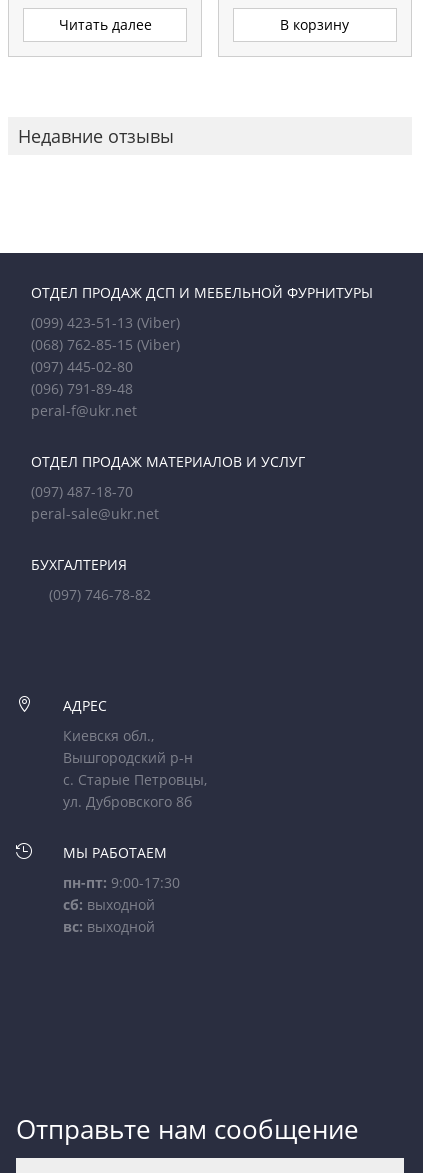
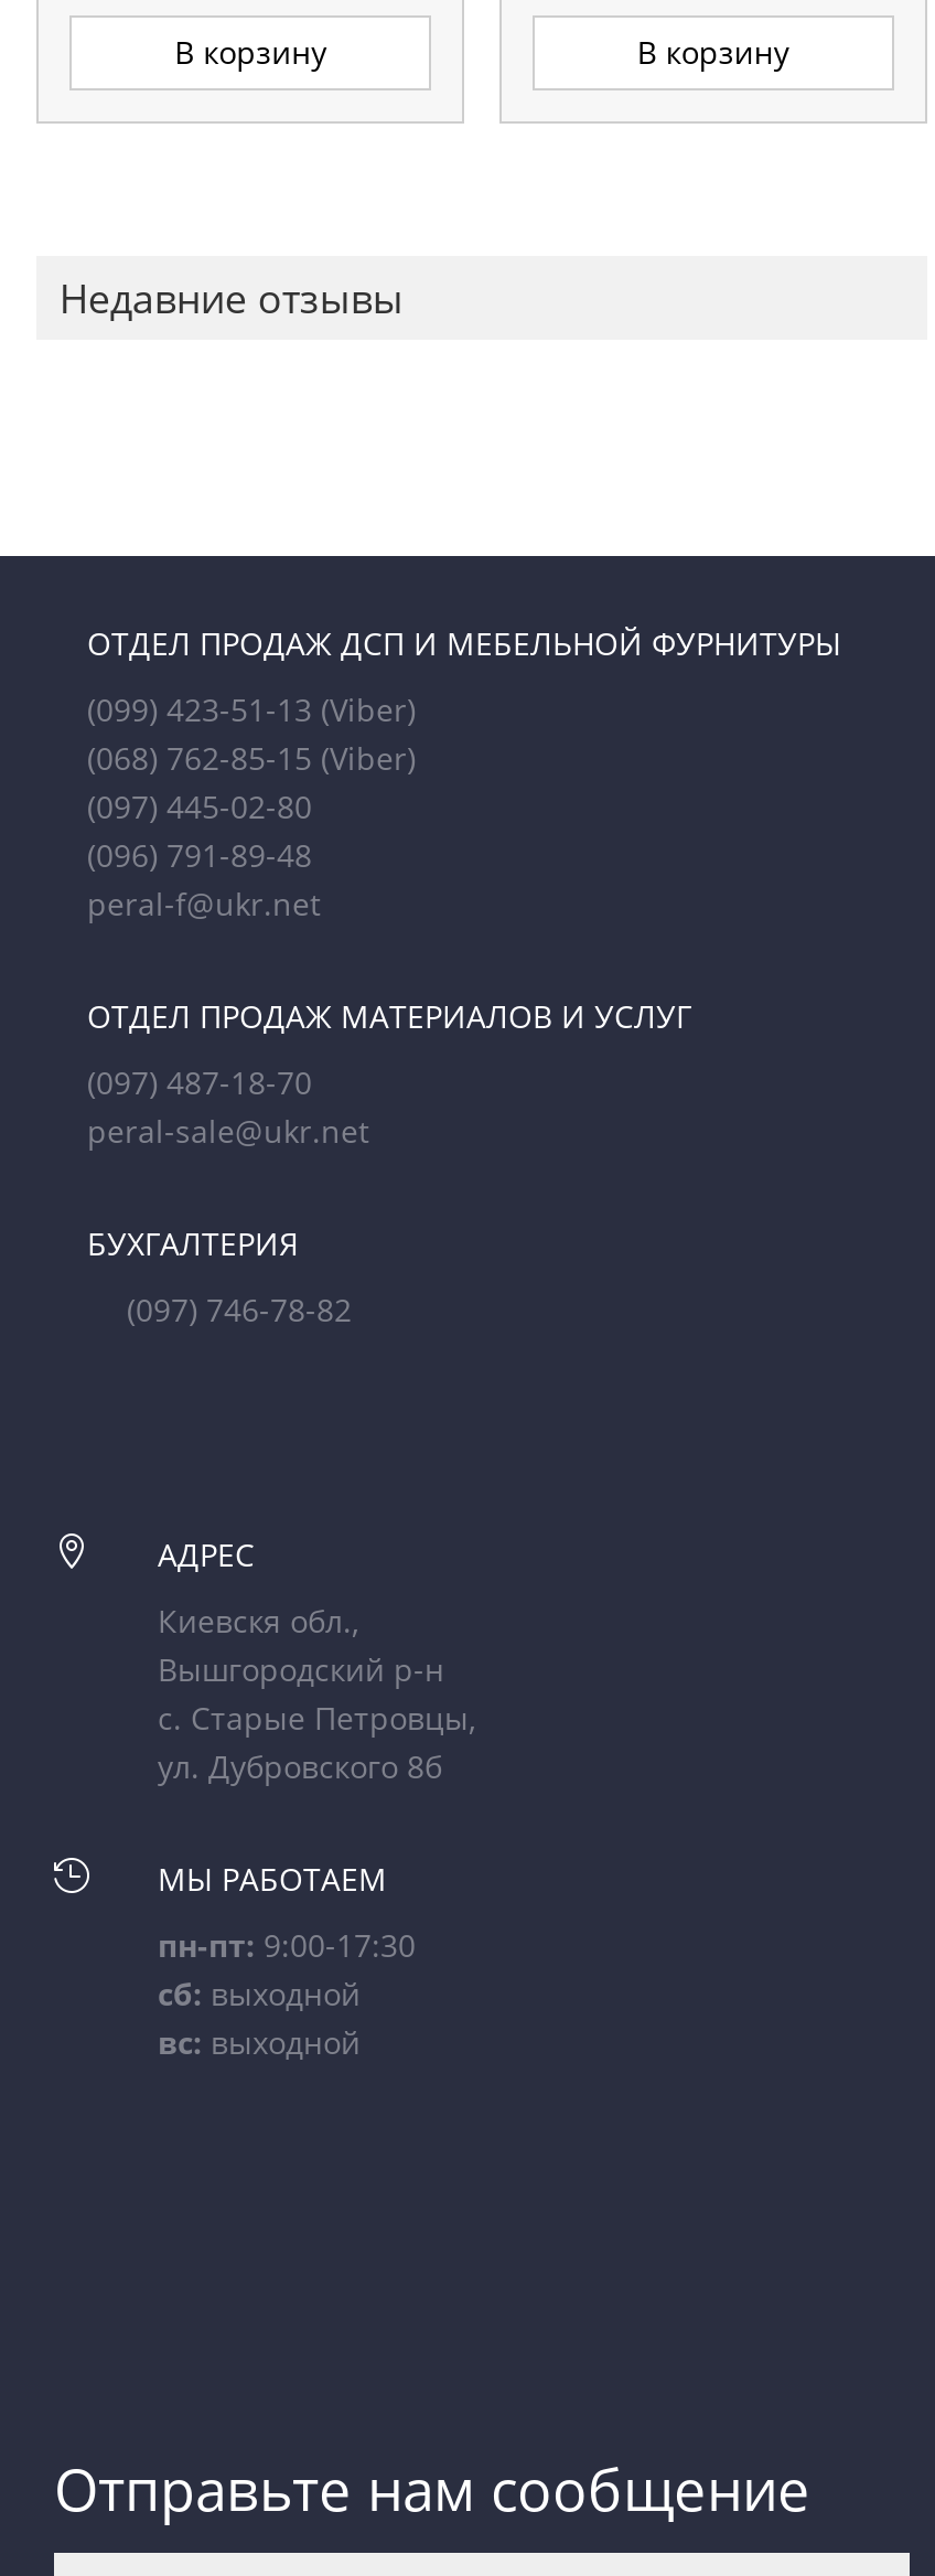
[59,16,152,35] Читать далее -> [175,32,327,74] В корзину

